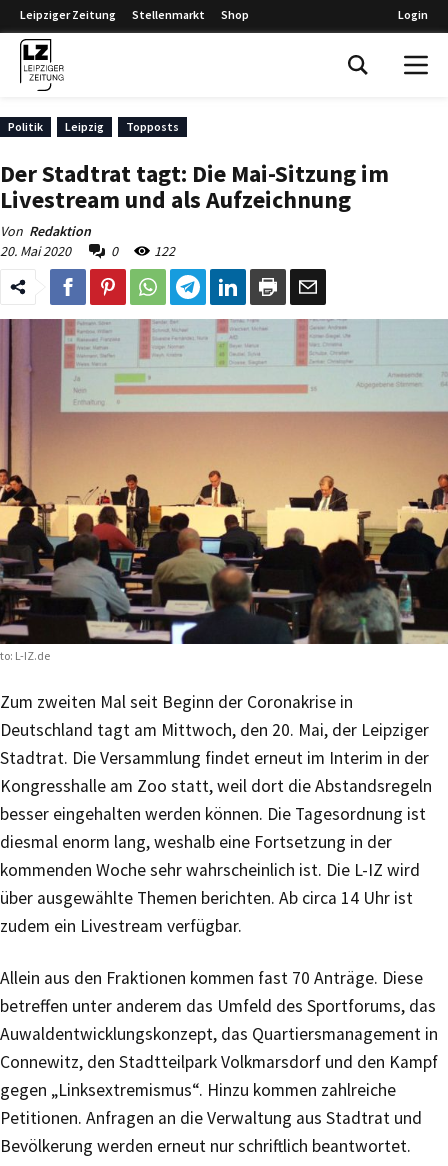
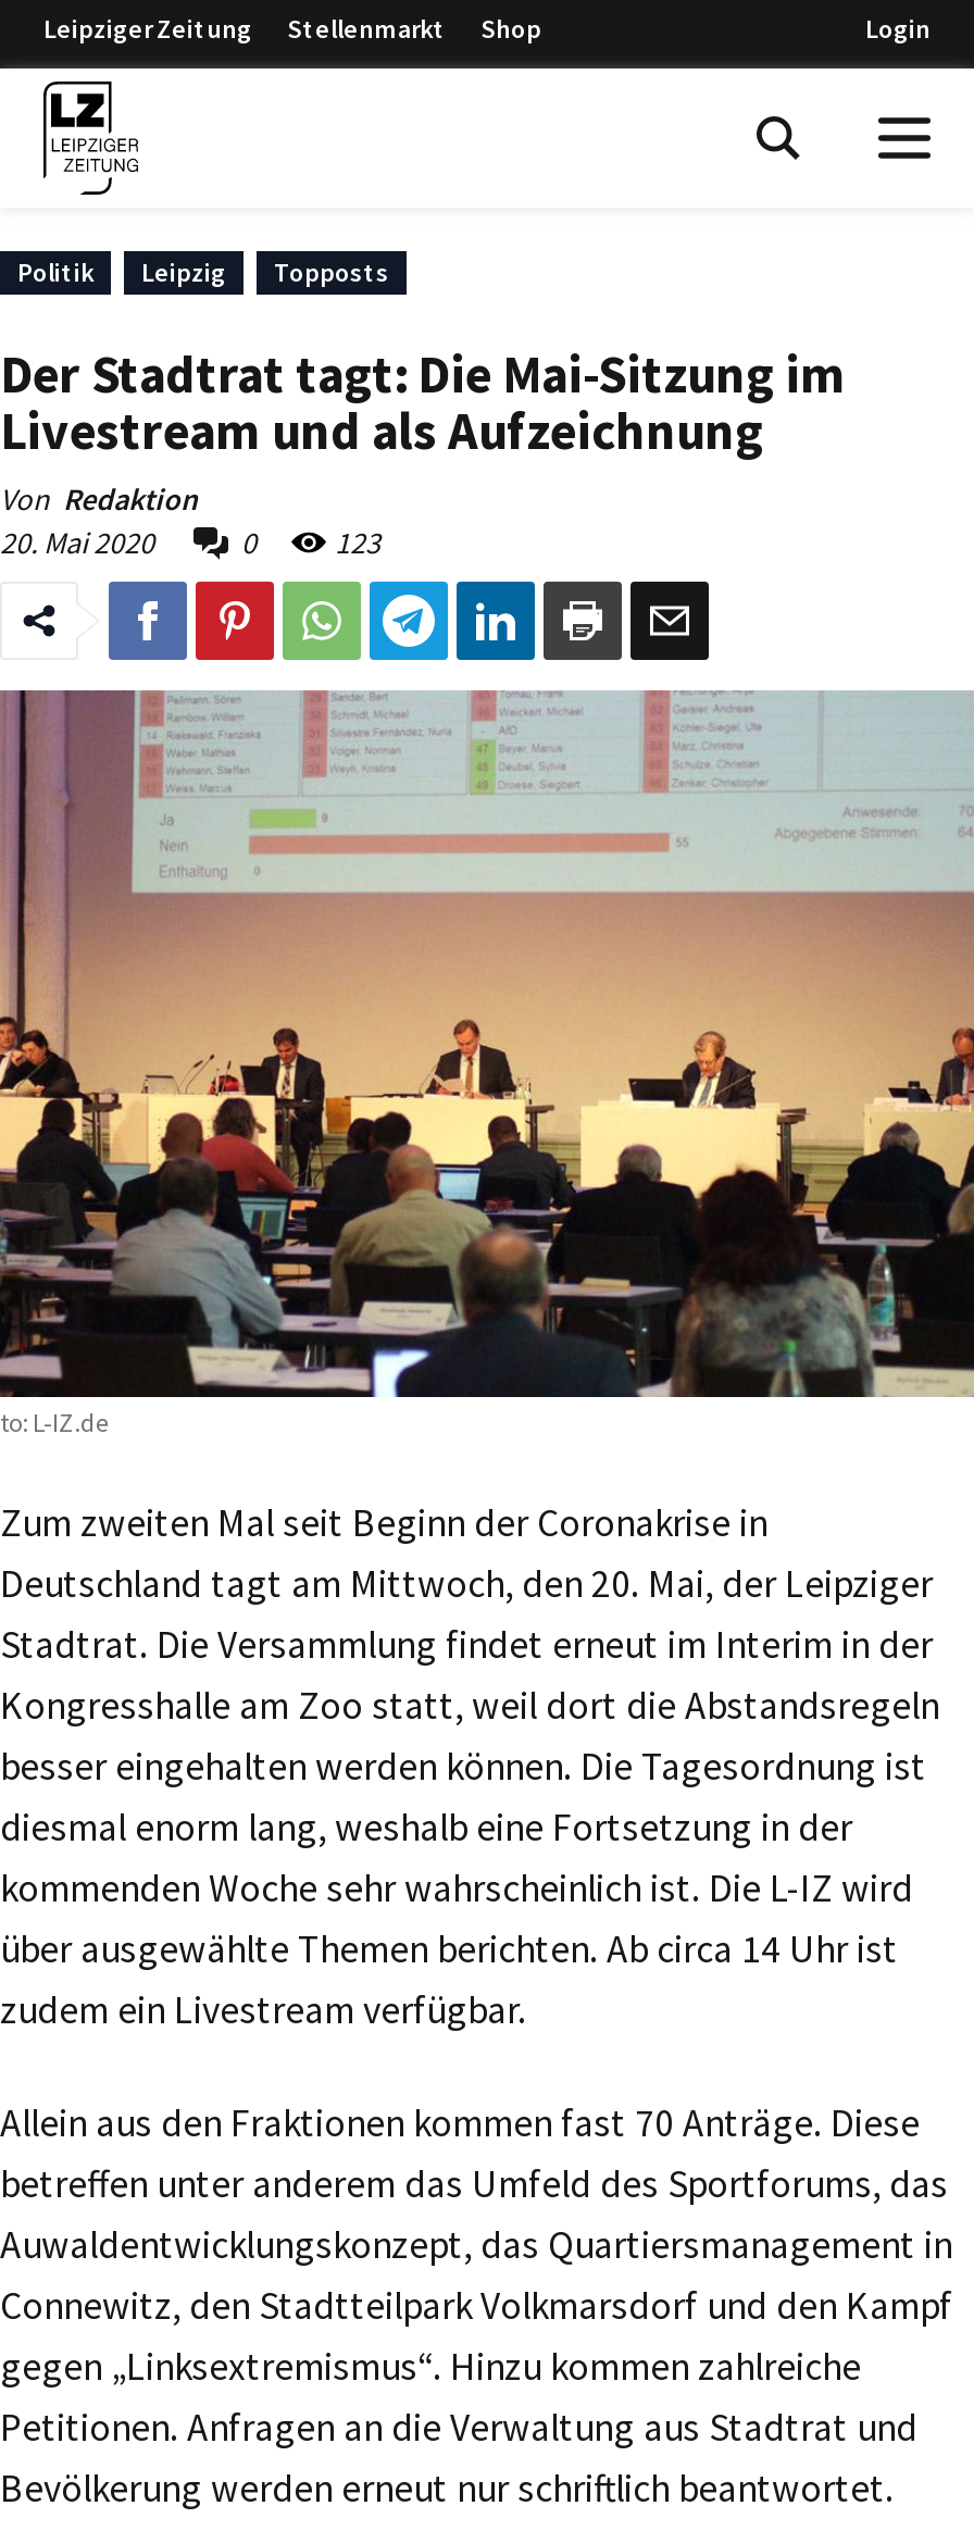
[111,242,175,260] 0 122 -> [241,523,380,562] 0 123

